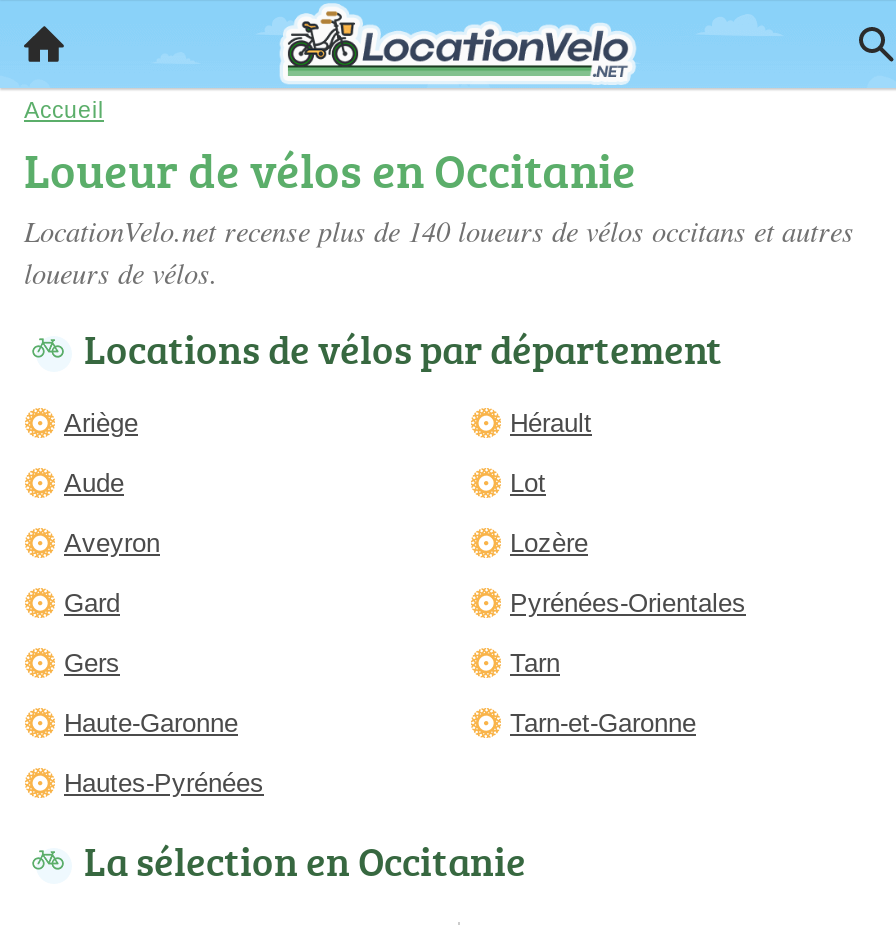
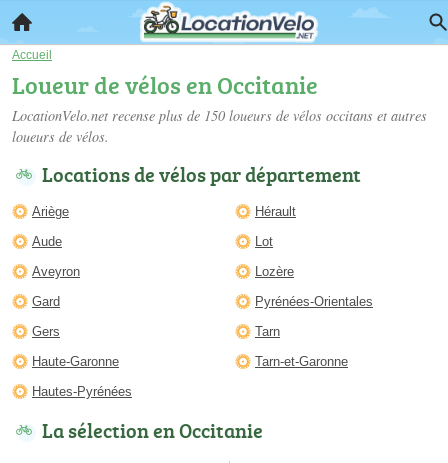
[24,212,854,250] LocationVelo.net recense plus de 140 loueurs de vélos occitans et autres -> [12,106,427,125] LocationVelo.net recense plus de 150 loueurs de vélos occitans et autres

